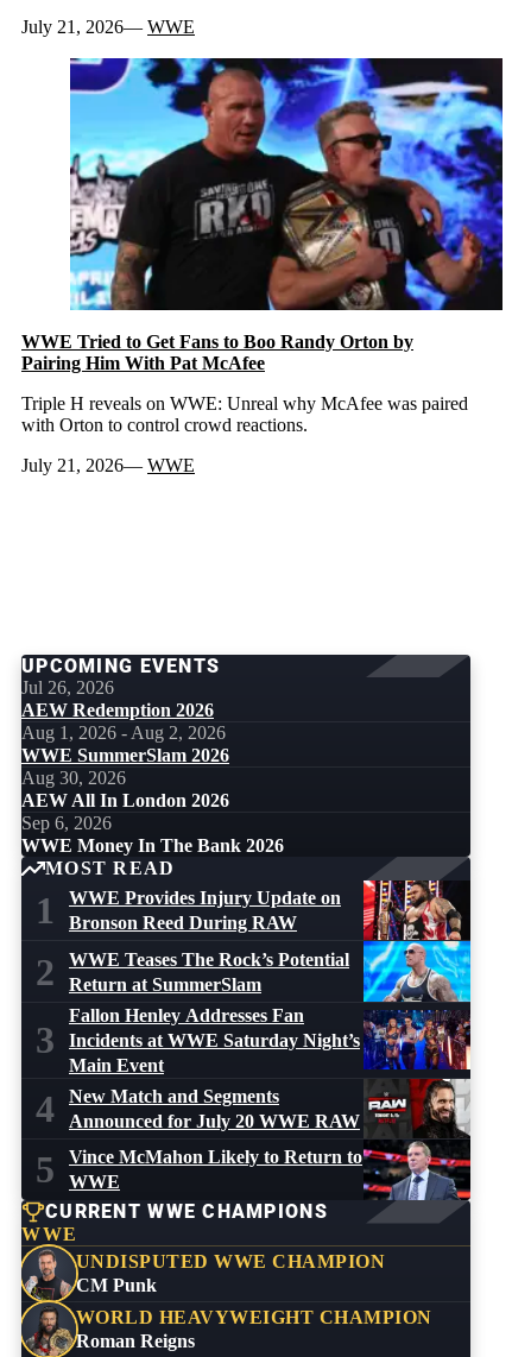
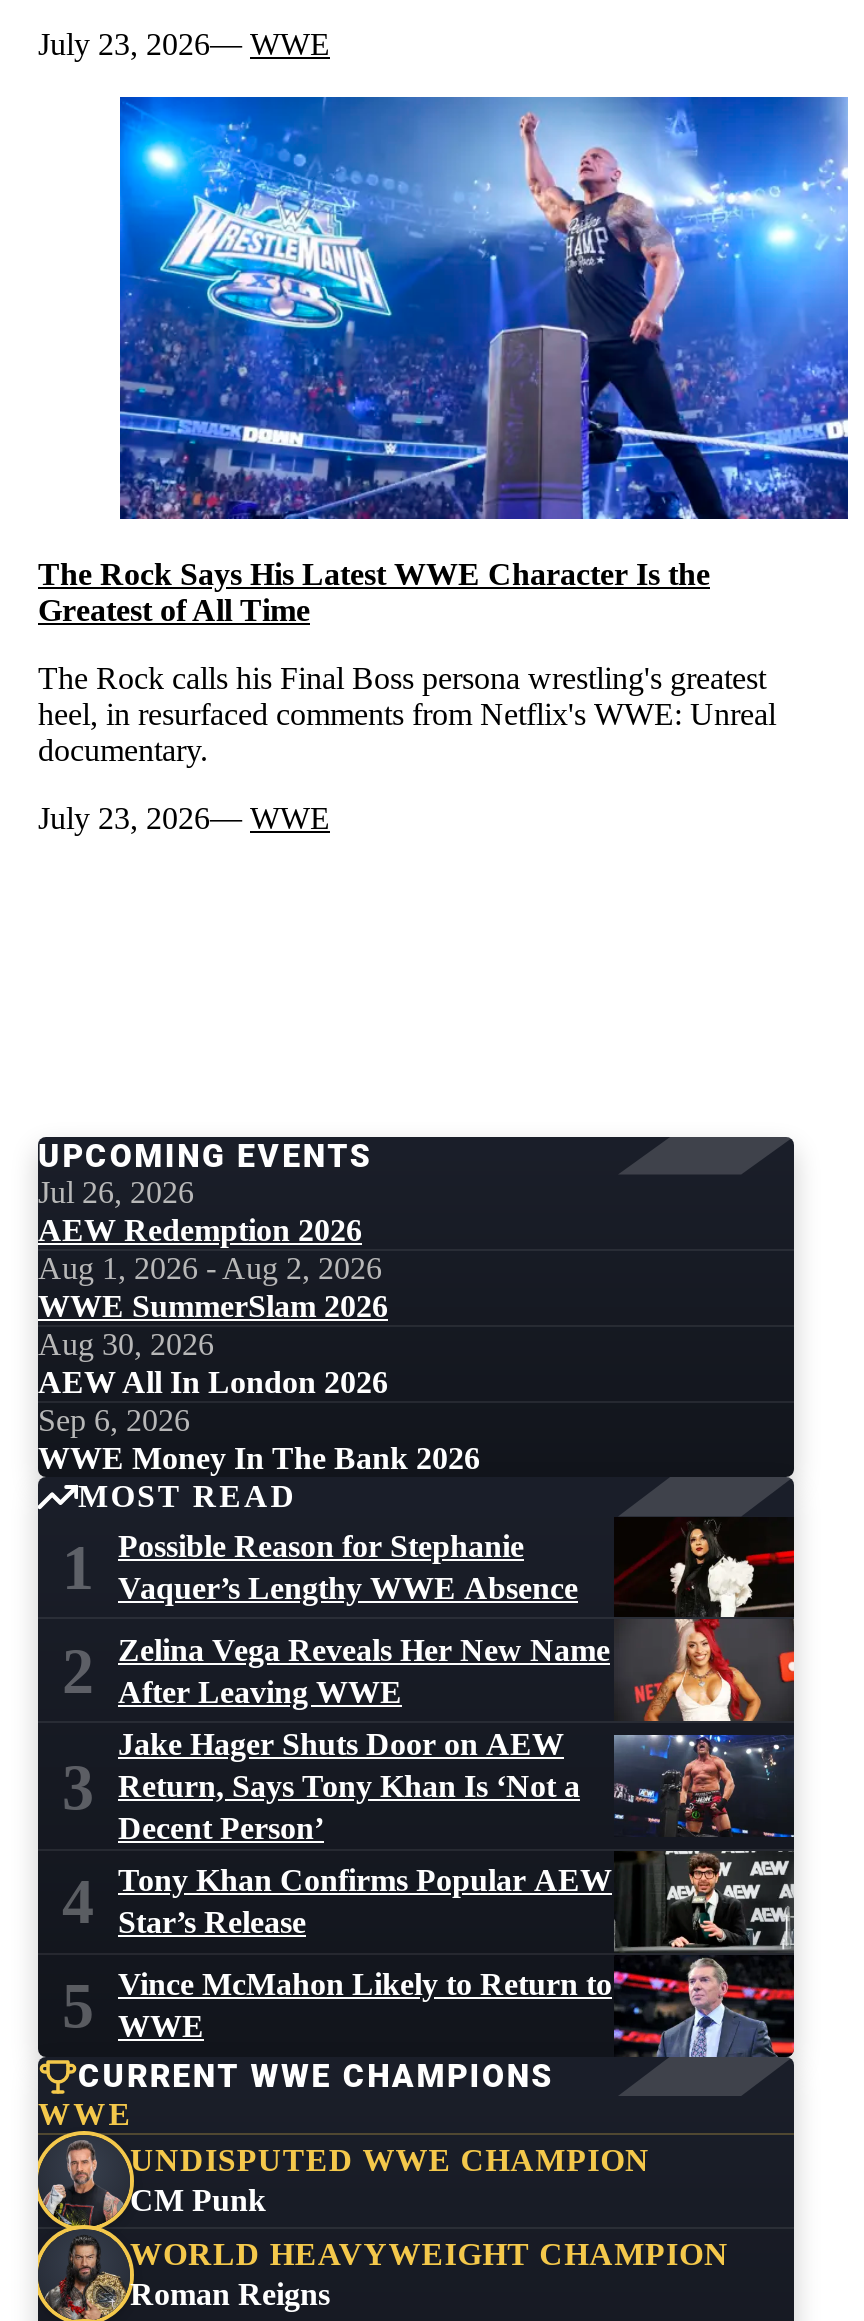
[21,17,195,37] July 21, 2026 WWE -> [38,27,330,61] July 23, 2026 WWE
[21,57,504,373] [image] | WWE Tried to Get Fans to Boo Randy Orton by | Pairing Him With Pat McAfee -> [38,95,850,626] [image] | The Rock Says His Latest WWE Character Is the | Greatest of All Time
[21,393,468,435] Triple H reveals on WWE: Unreal why McAfee was paired | with Orton to control crowd reactions. -> [38,660,776,766] The Rock calls his Final Boss persona wrestling's greatest | heel, in resurfaced comments from Netflix's WWE: Unreal | documentary.
[21,455,195,475] July 21, 2026 WWE -> [38,800,330,834] July 23, 2026 WWE
[69,879,472,1138] [image] | New Match and Segments | Announced for July 20 WWE RAW -> [118,1517,796,1953] [image] | Tony Khan Confirms Popular AEW | Star’s Release
[69,888,341,933] WWE Provides Injury Update on | Bronson Reed During RAW -> [118,1529,578,1605] Possible Reason for Stephanie | Vaquer’s Lengthy WWE Absence
[69,949,349,994] WWE Teases The Rock’s Potential | Return at SummerSlam -> [118,1632,610,1708] Zelina Vega Reveals Her New Name | After Leaving WWE
[69,1005,360,1075] Fallon Henley Addresses Fan | Incidents at WWE Saturday Night’s | Main Event -> [118,1727,580,1845] Jake Hager Shuts Door on AEW | Return, Says Tony Khan Is ‘Not a | Decent Person’

